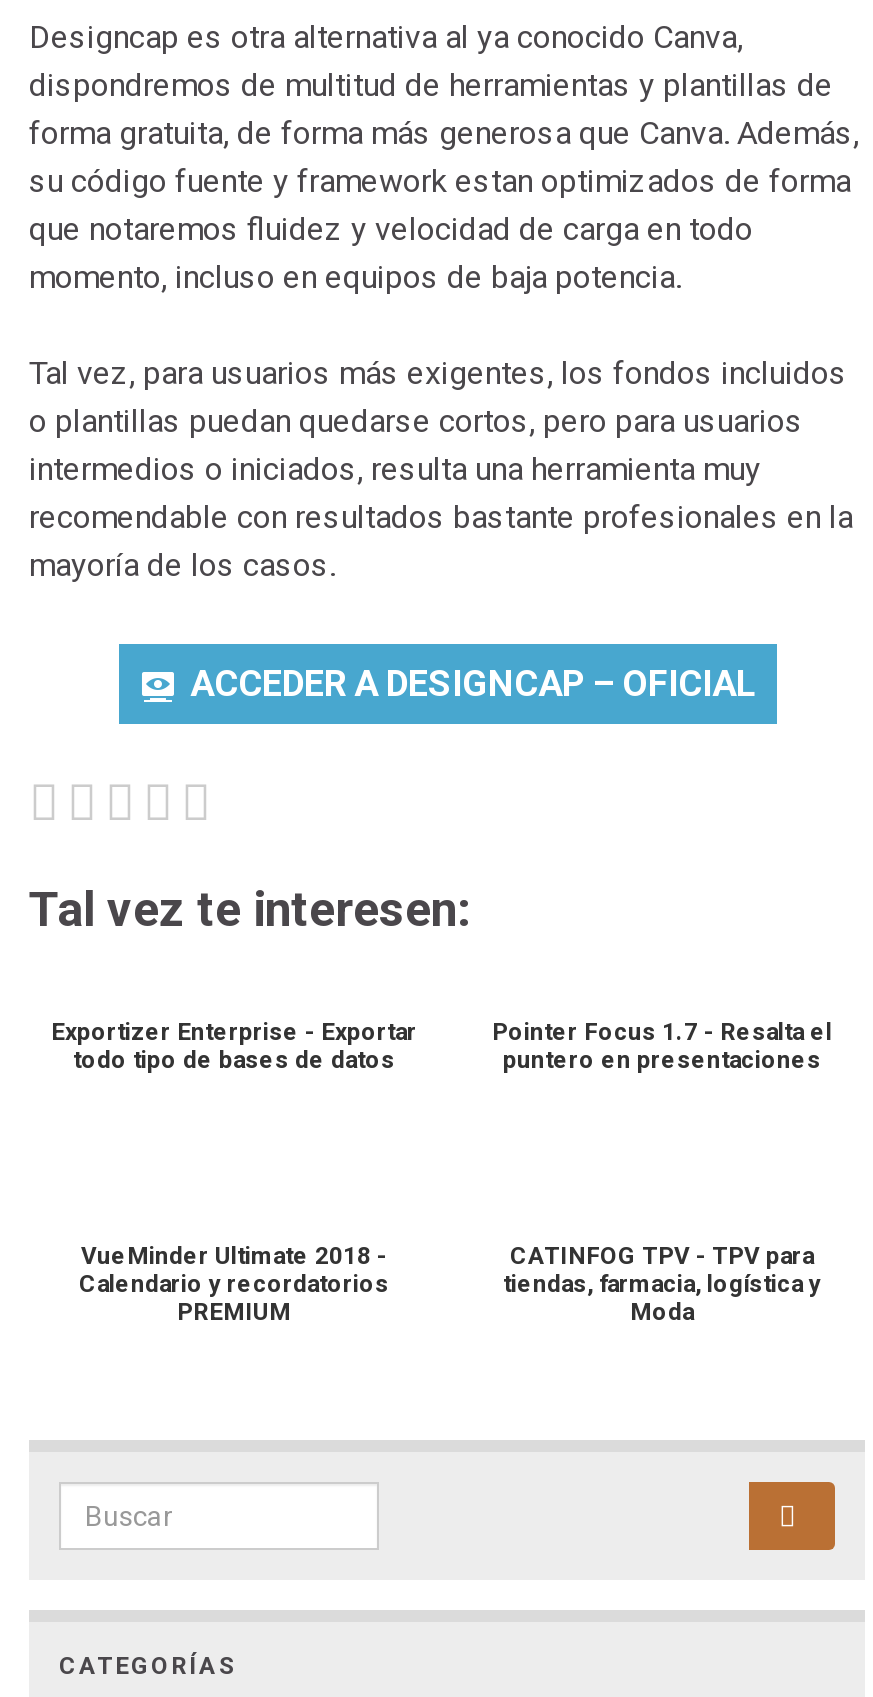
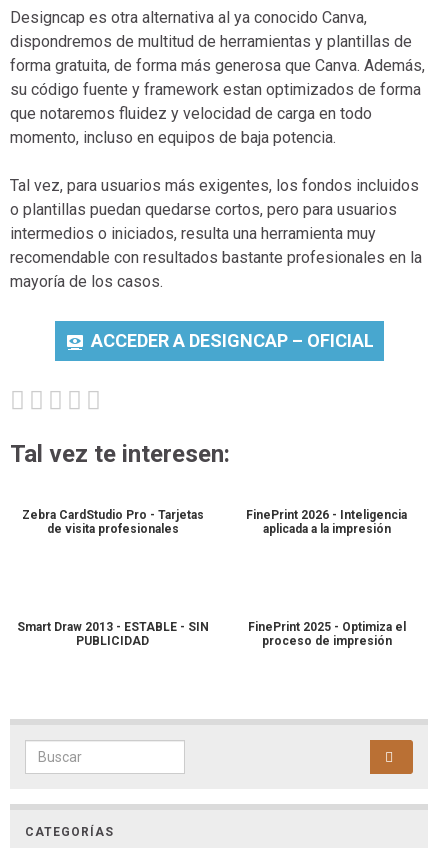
[51,1019,417,1075] Exportizer Enterprise - Exportar | todo tipo de bases de datos -> [21,508,203,536] Zebra CardStudio Pro - Tarjetas | de visita profesionales
[492,1019,832,1075] Pointer Focus 1.7 - Resalta el | puntero en presentaciones -> [246,508,407,536] FinePrint 2026 - Inteligencia | aplicada a la impresión
[79,1243,389,1327] VueMinder Ultimate 2018 - | Calendario y recordatorios | PREMIUM -> [16,620,208,648] Smart Draw 2013 - ESTABLE - SIN | PUBLICIDAD
[503,1243,821,1327] CATINFOG TPV - TPV para | tiendas, farmacia, logística y | Moda -> [247,620,405,648] FinePrint 2025 - Optimiza el | proceso de impresión

